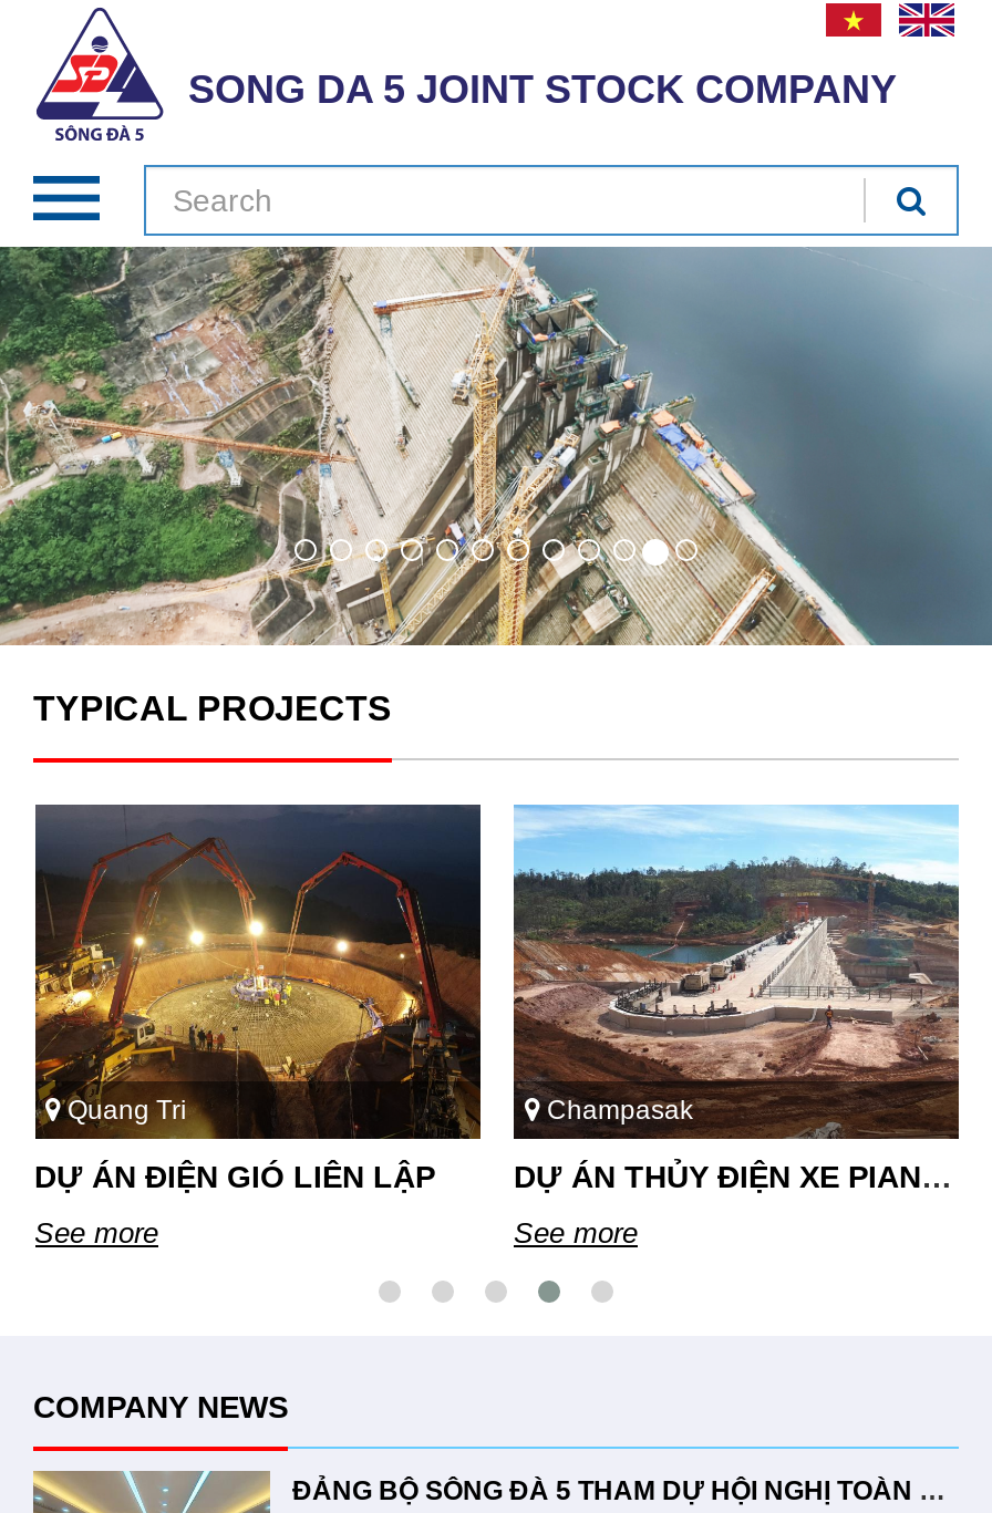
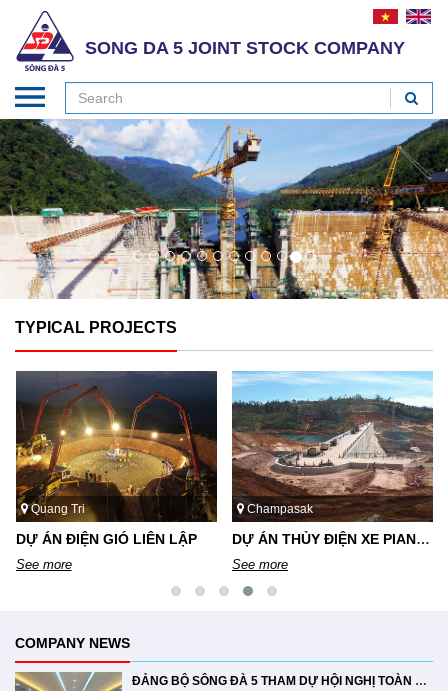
[7,245,985,647] [image] -> [3,119,445,300] [image]

